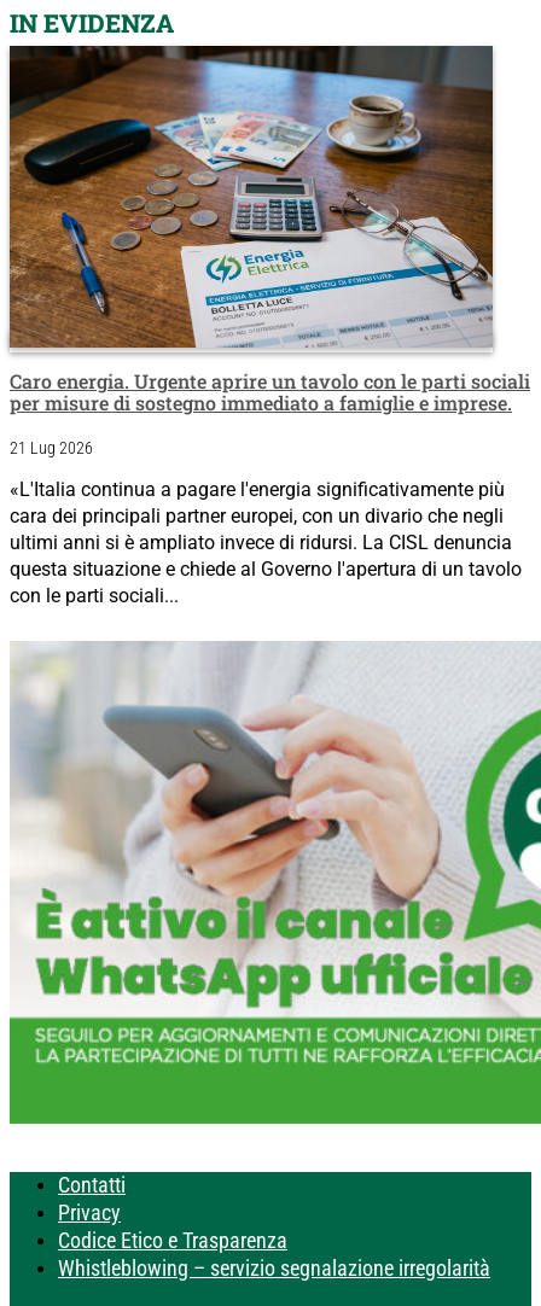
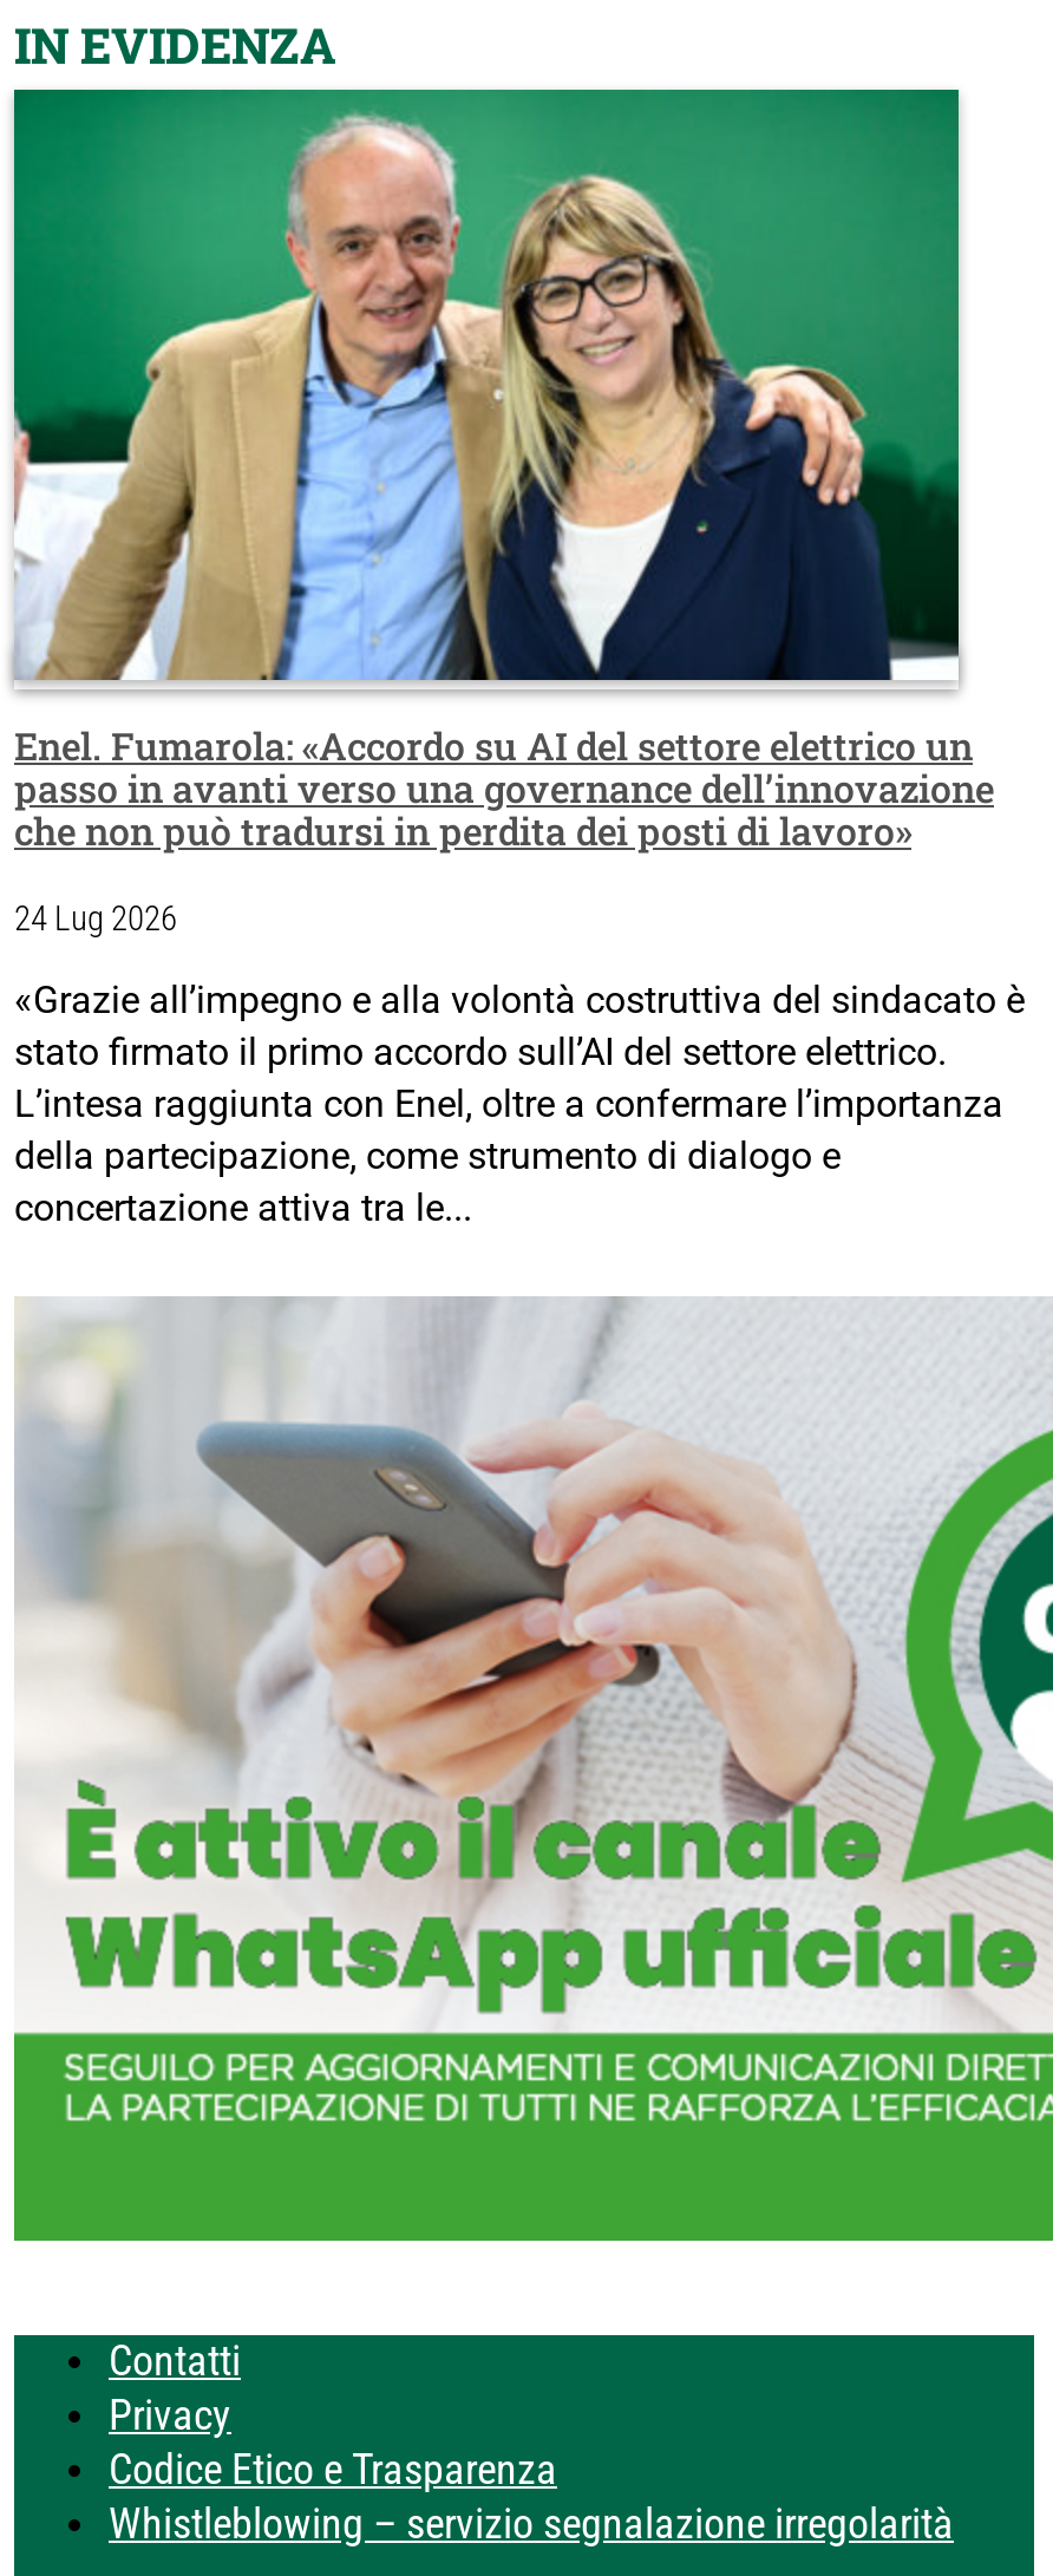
[8,45,530,416] [image] | Caro energia. Urgente aprire un tavolo con le parti sociali | per misure di sostegno immediato a famiglie e imprese. -> [12,87,994,856] [image] | Enel. Fumarola: «Accordo su AI del settore elettrico un | passo in avanti verso una governance dell’innovazione | che non può tradursi in perdita dei posti di lavoro»
[10,438,93,458] 21 Lug 2026 -> [14,899,177,939] 24 Lug 2026
[10,478,522,607] «L'Italia continua a pagare l'energia significativamente più | cara dei principali partner europei, con un divario che negli | ultimi anni si è ampliato invece di ridursi. La CISL denuncia | questa situazione e chiede al Governo l'apertura di un tavolo | con le parti sociali... -> [14,977,1025,1230] «Grazie all’impegno e alla volontà costruttiva del sindacato è | stato firmato il primo accordo sull’AI del settore elettrico. | L’intesa raggiunta con Enel, oltre a confermare l’importanza | della partecipazione, come strumento di dialogo e | concertazione attiva tra le...

